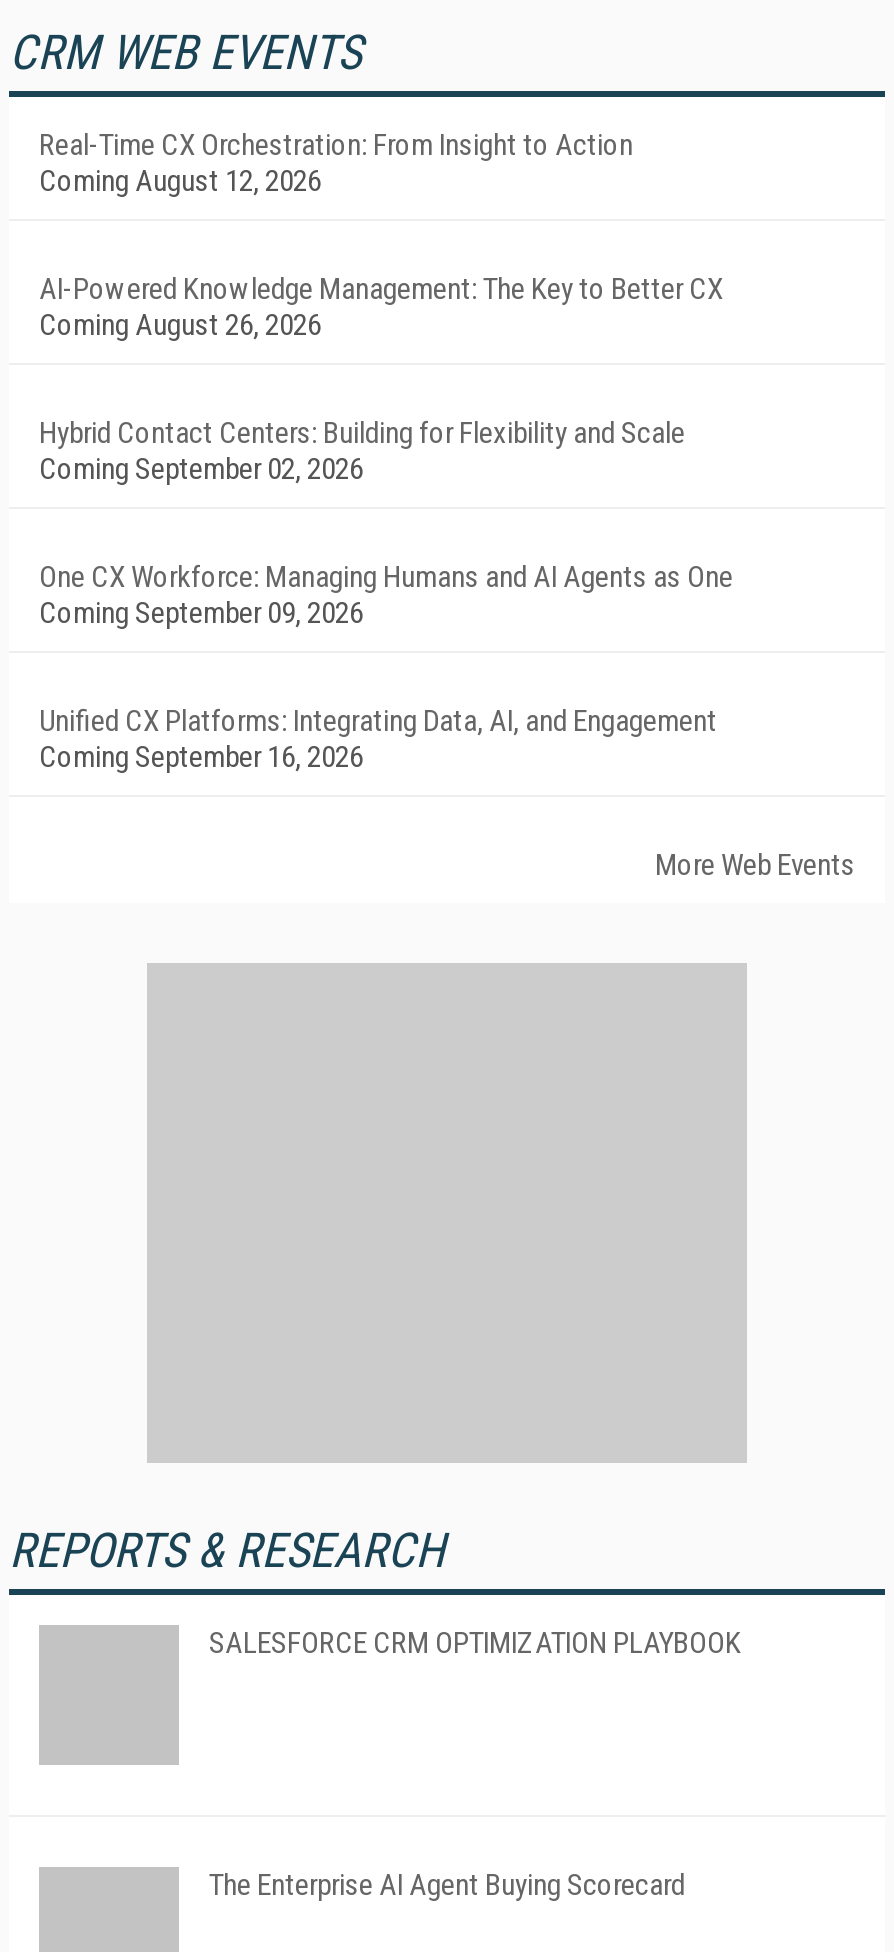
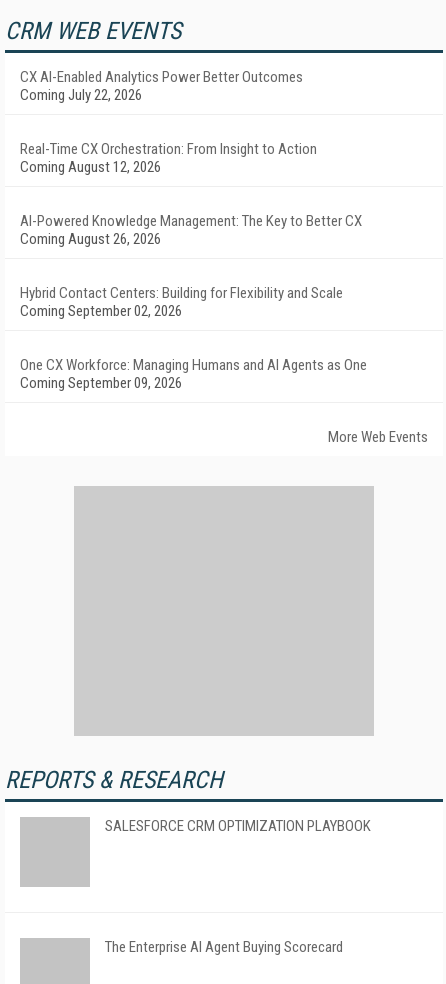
none -> [20,68,303,104] CX AI-Enabled Analytics Power Better Outcomes | Coming July 22, 2026
moved [39,127,733,631] -> [20,140,367,392]: Real-Time CX Orchestration: From Insight to Action | Coming August 12, 2026 | AI-Powered Knowledge Management: The Key to Better CX | Coming August 26, 2026 | Hybrid Contact Centers: Building for Flexibility and Scale | Coming September 02, 2026 | One CX Workforce: Managing Humans and AI Agents as One | Coming September 09, 2026
[39,703,717,775] Unified CX Platforms: Integrating Data, AI, and Engagement | Coming September 16, 2026 -> none

